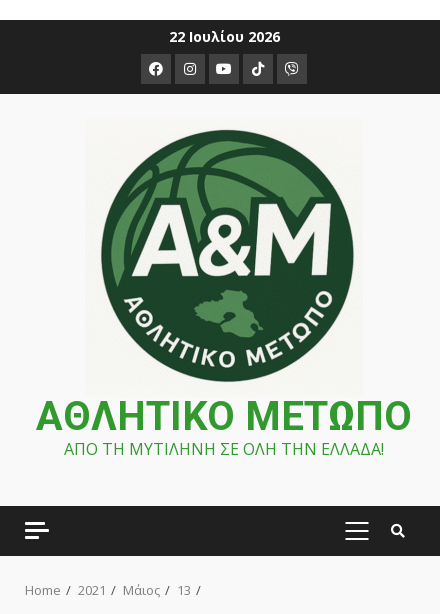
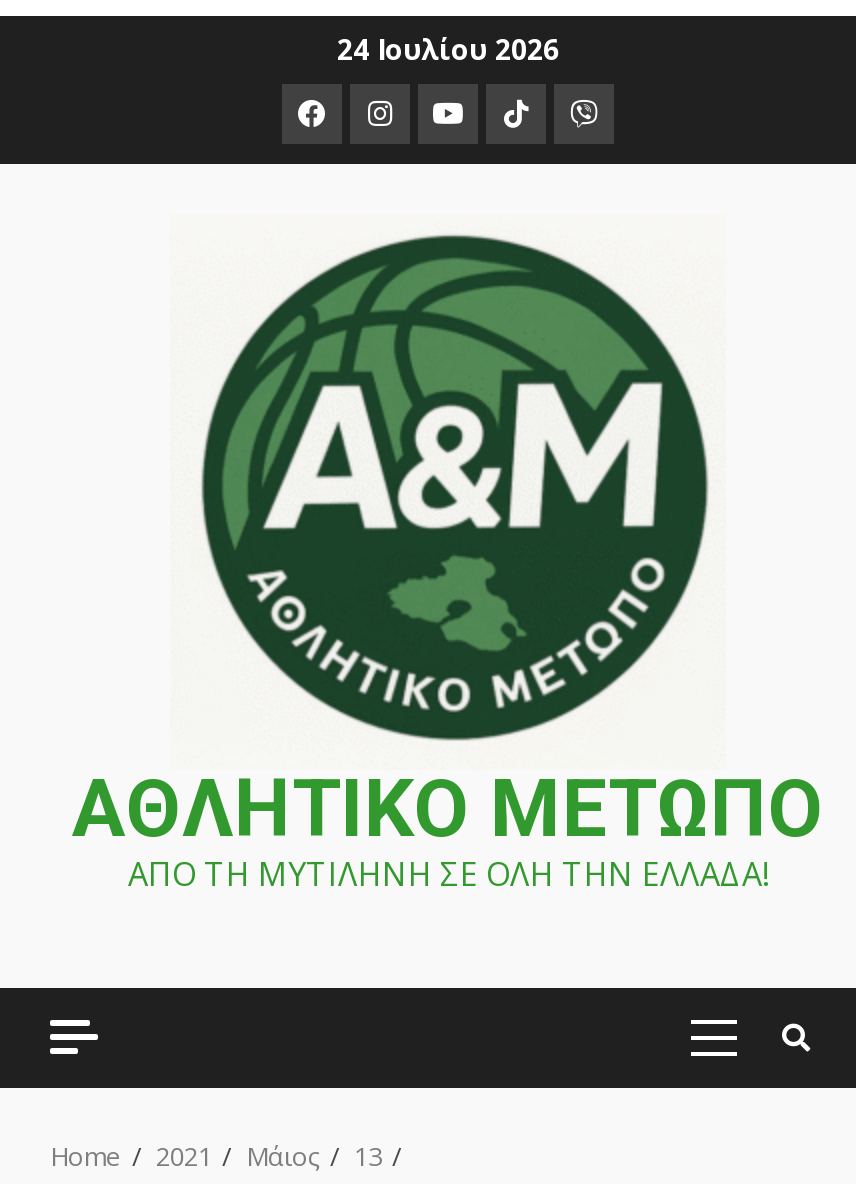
[168,27,279,46] 22 Ιουλίου 2026 -> [337,30,559,68] 24 Ιουλίου 2026

